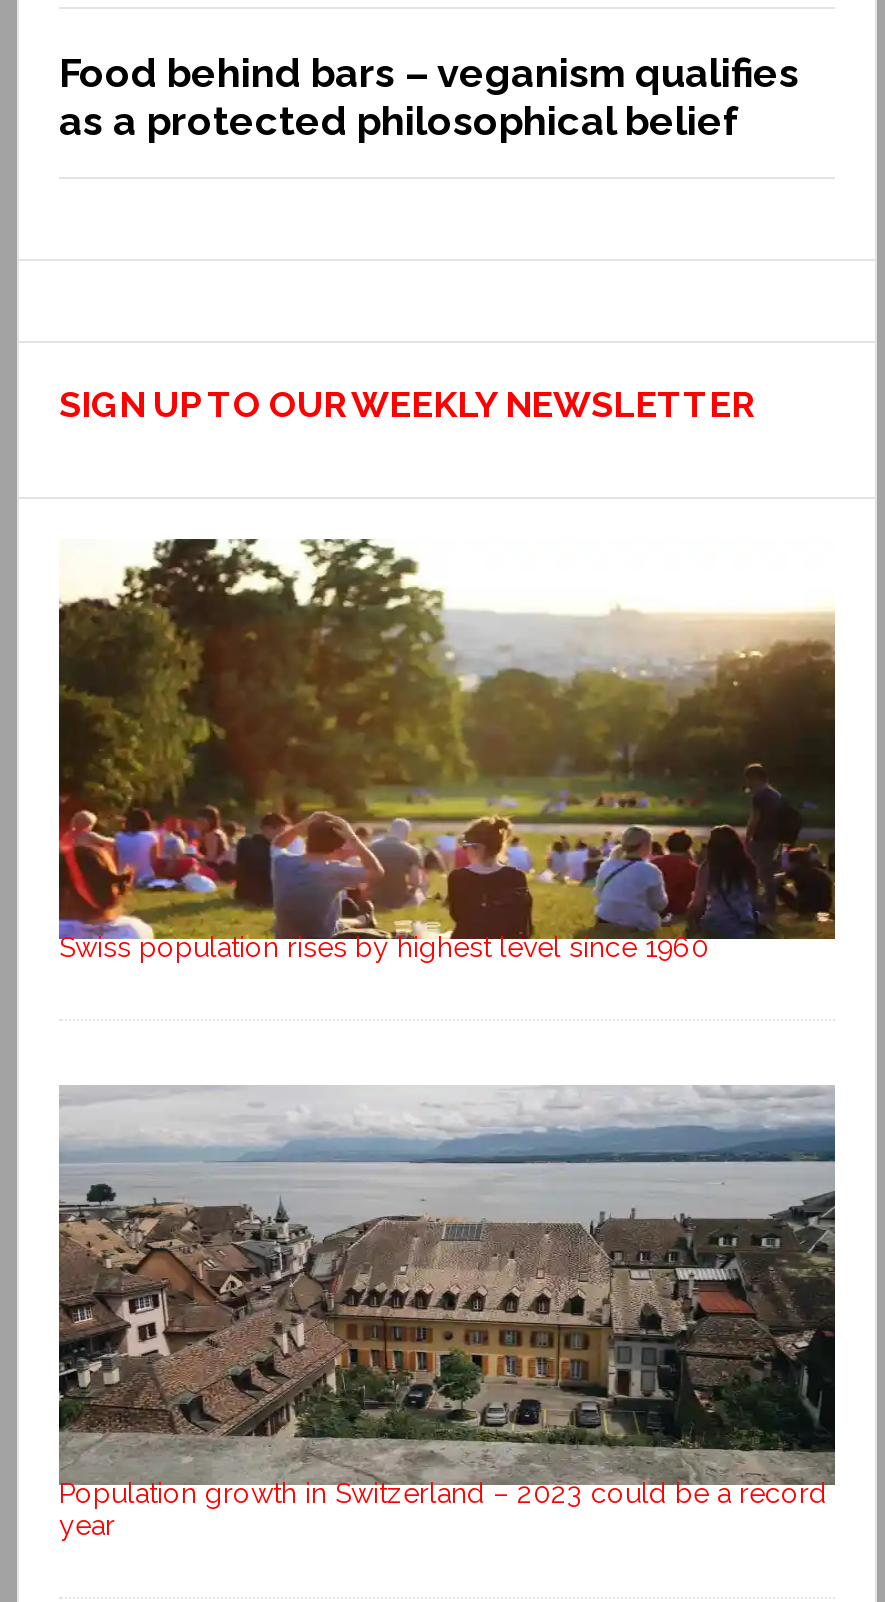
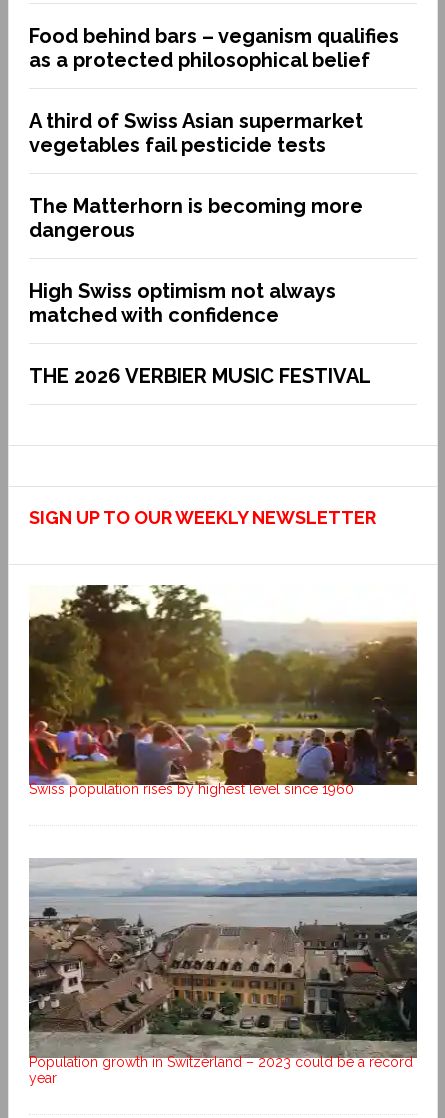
none -> [29,109,371,388] A third of Swiss Asian supermarket | vegetables fail pesticide tests | The Matterhorn is becoming more | dangerous | High Swiss optimism not always | matched with confidence | THE 2026 VERBIER MUSIC FESTIVAL

